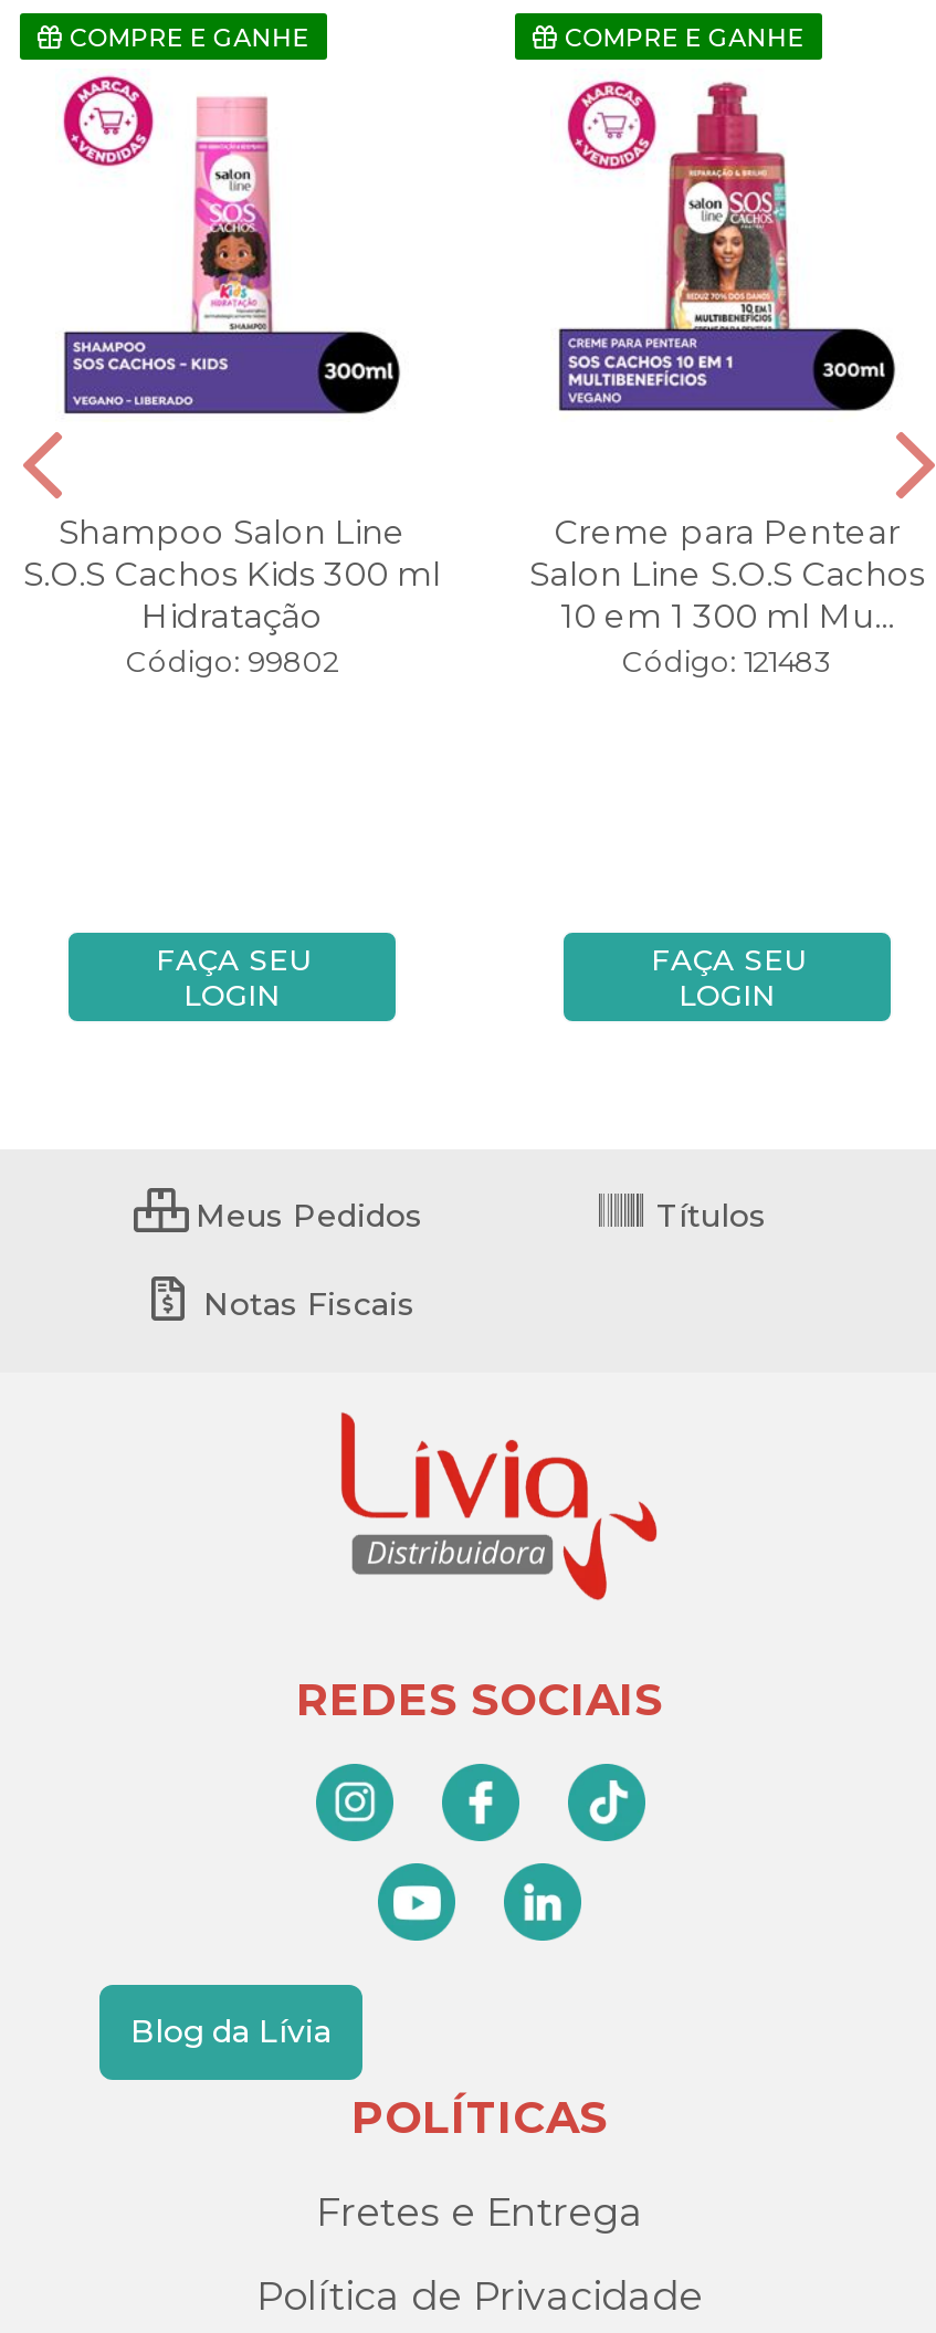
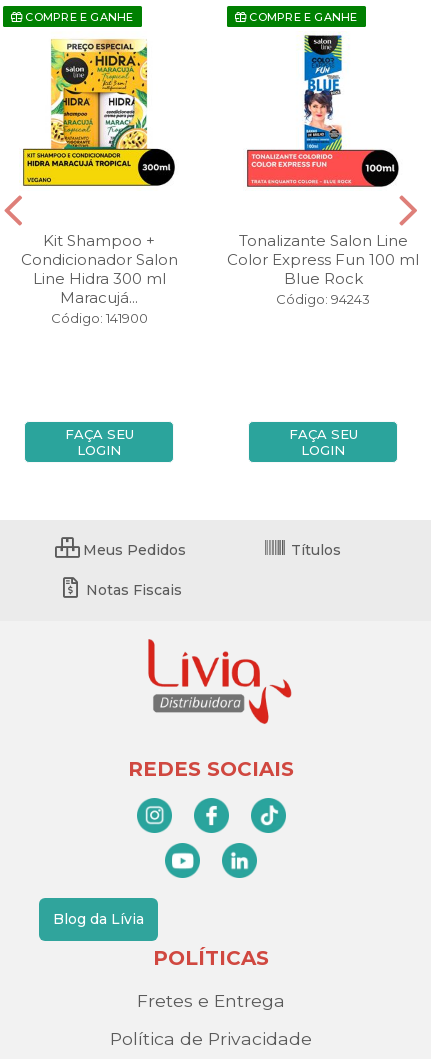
[62,73,360,413] [image] -> [23,34,158,186] [image]
[559,77,838,411] [image] -> [247,34,374,187] [image]
[23,511,441,679] Shampoo Salon Line | S.O.S Cachos Kids 300 ml | Hidratação | Código: 99802 -> [20,231,177,326] Kit Shampoo + | Condicionador Salon | Line Hidra 300 ml | Maracujá... | Código: 141900
[529,511,925,679] Creme para Pentear | Salon Line S.O.S Cachos | 10 em 1 300 ml Mu... | Código: 121483 -> [227,231,419,307] Tonalizante Salon Line | Color Express Fun 100 ml | Blue Rock | Código: 94243

